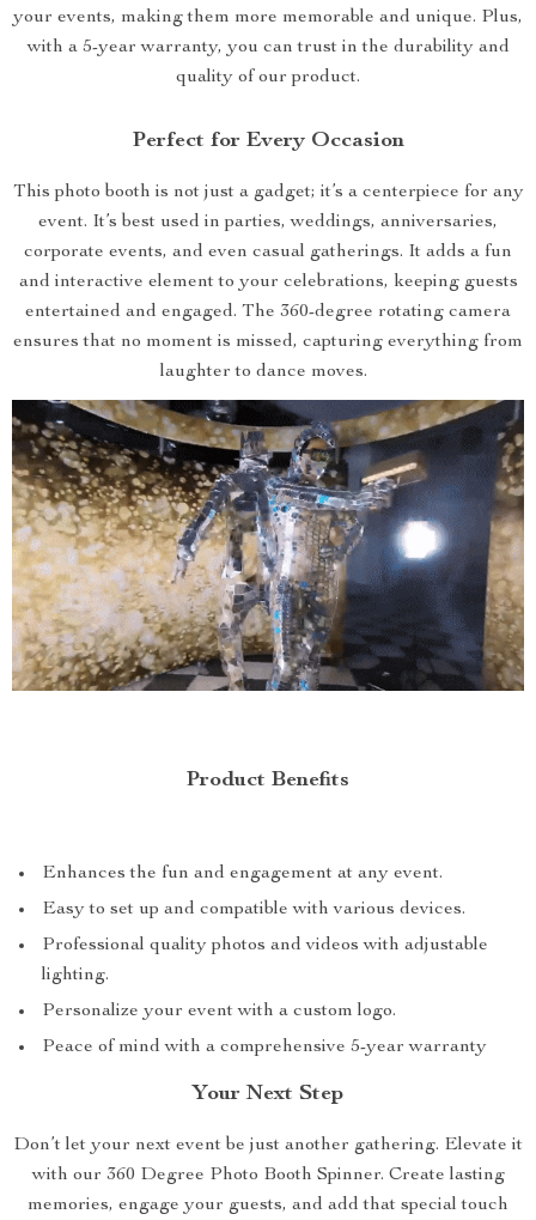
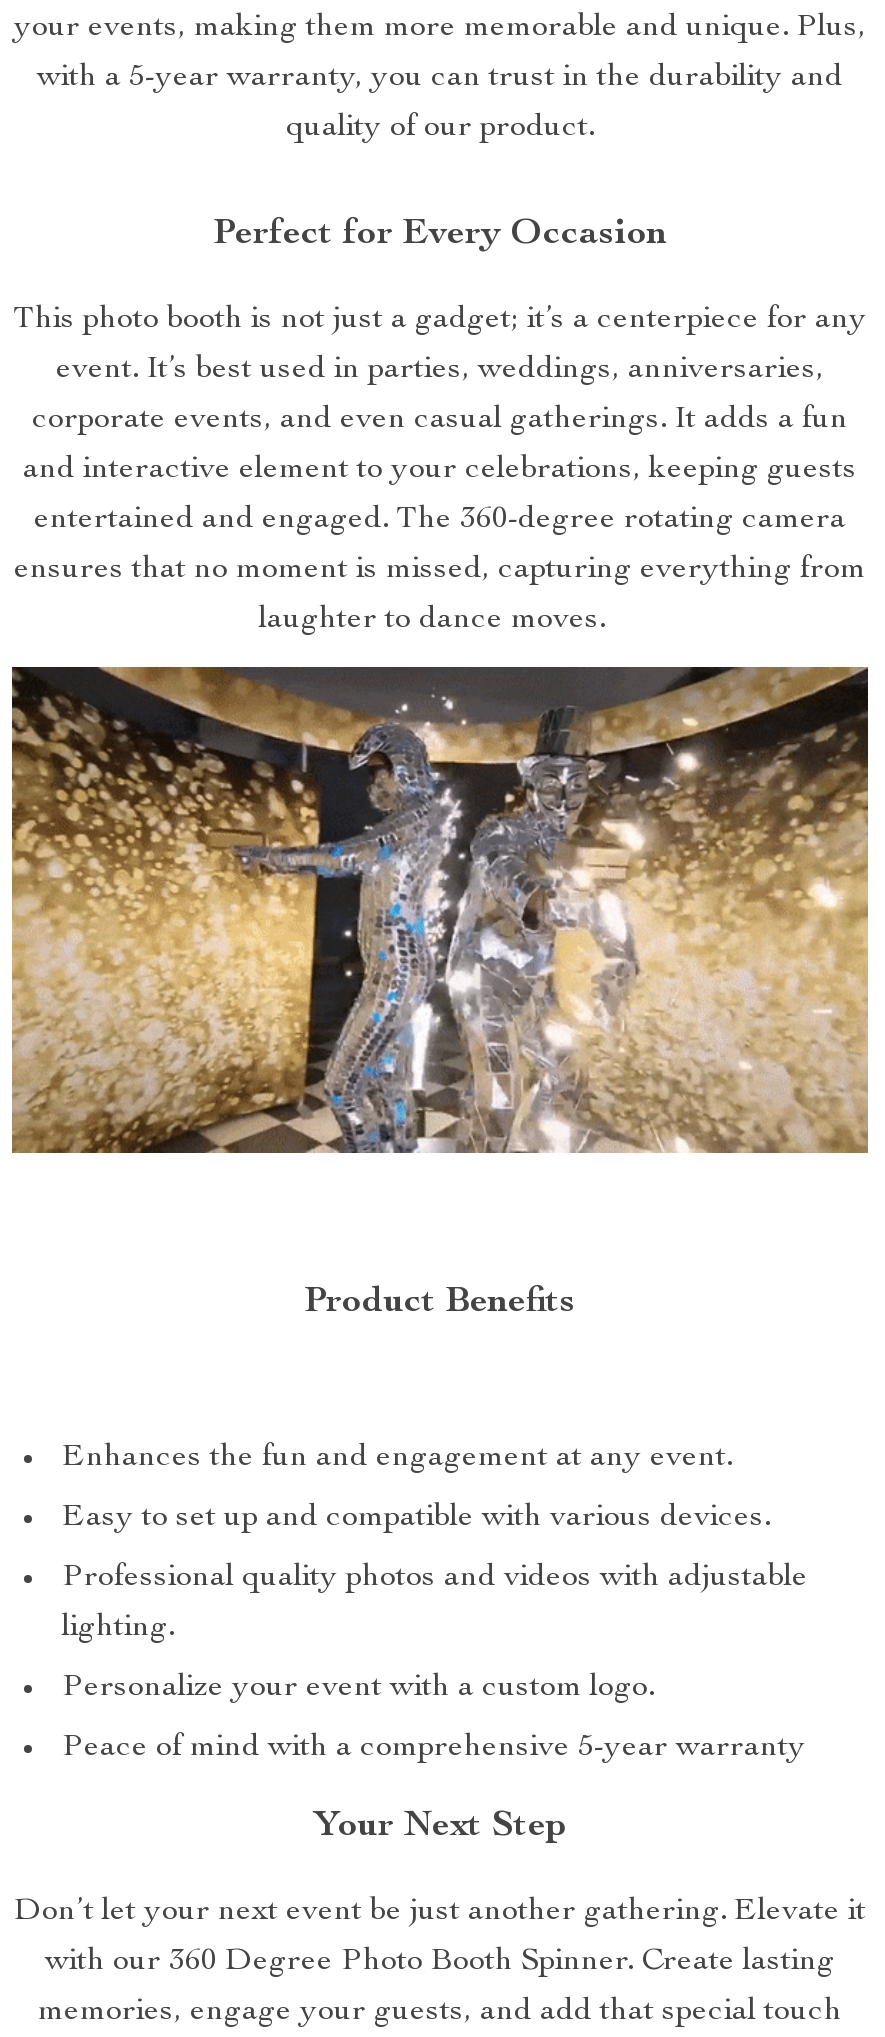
[11,399,525,692] [image] -> [10,665,870,1155] [image]

